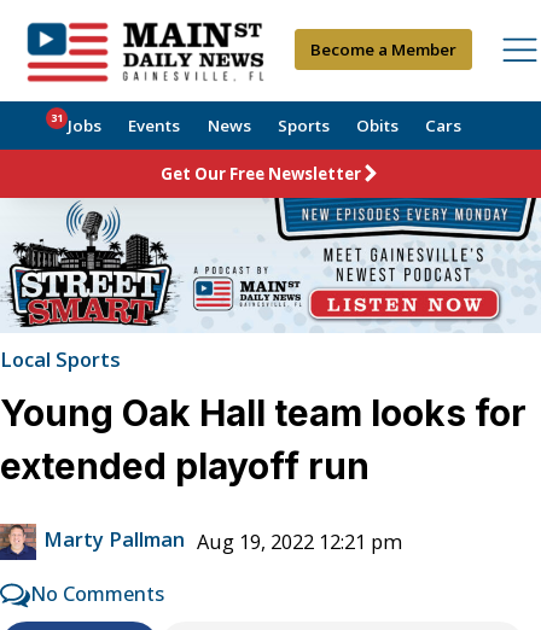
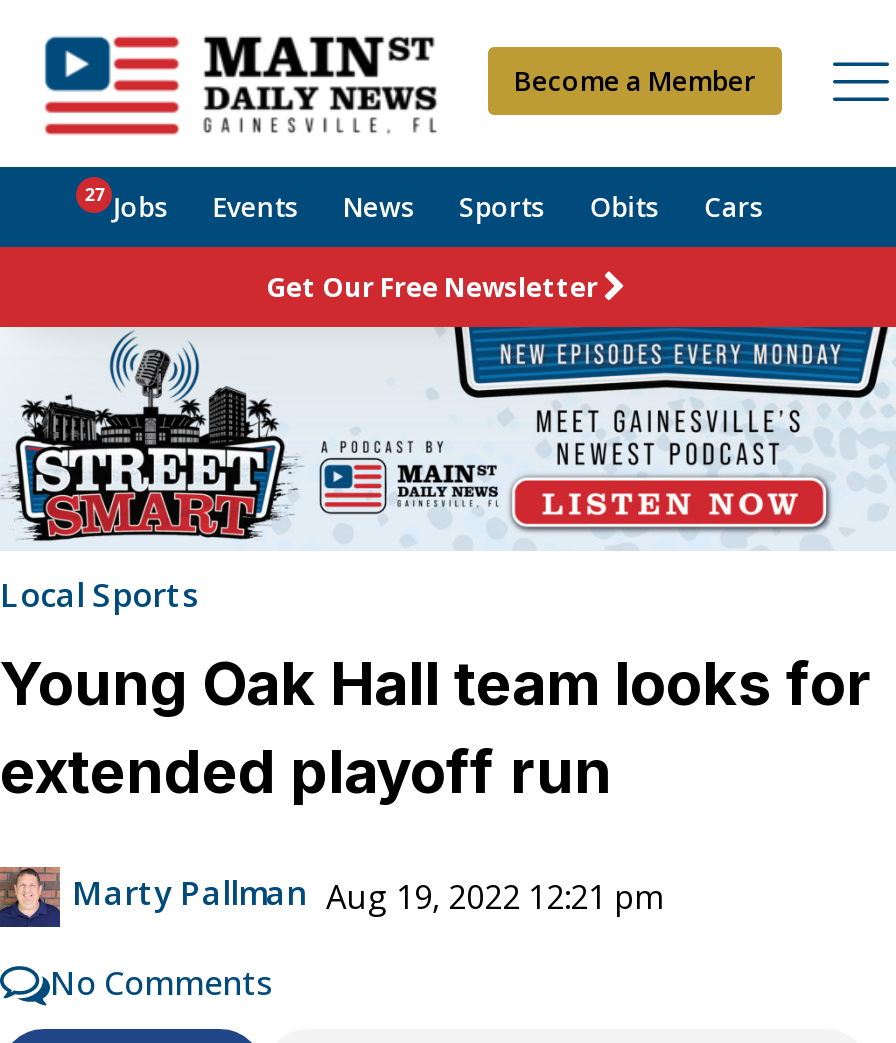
[51,110,461,136] 31 Jobs Events News Sports Obits Cars -> [85,181,764,225] 27 Jobs Events News Sports Obits Cars

